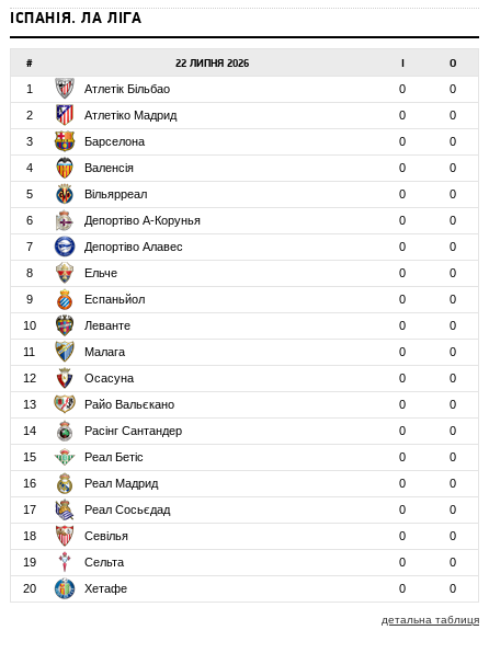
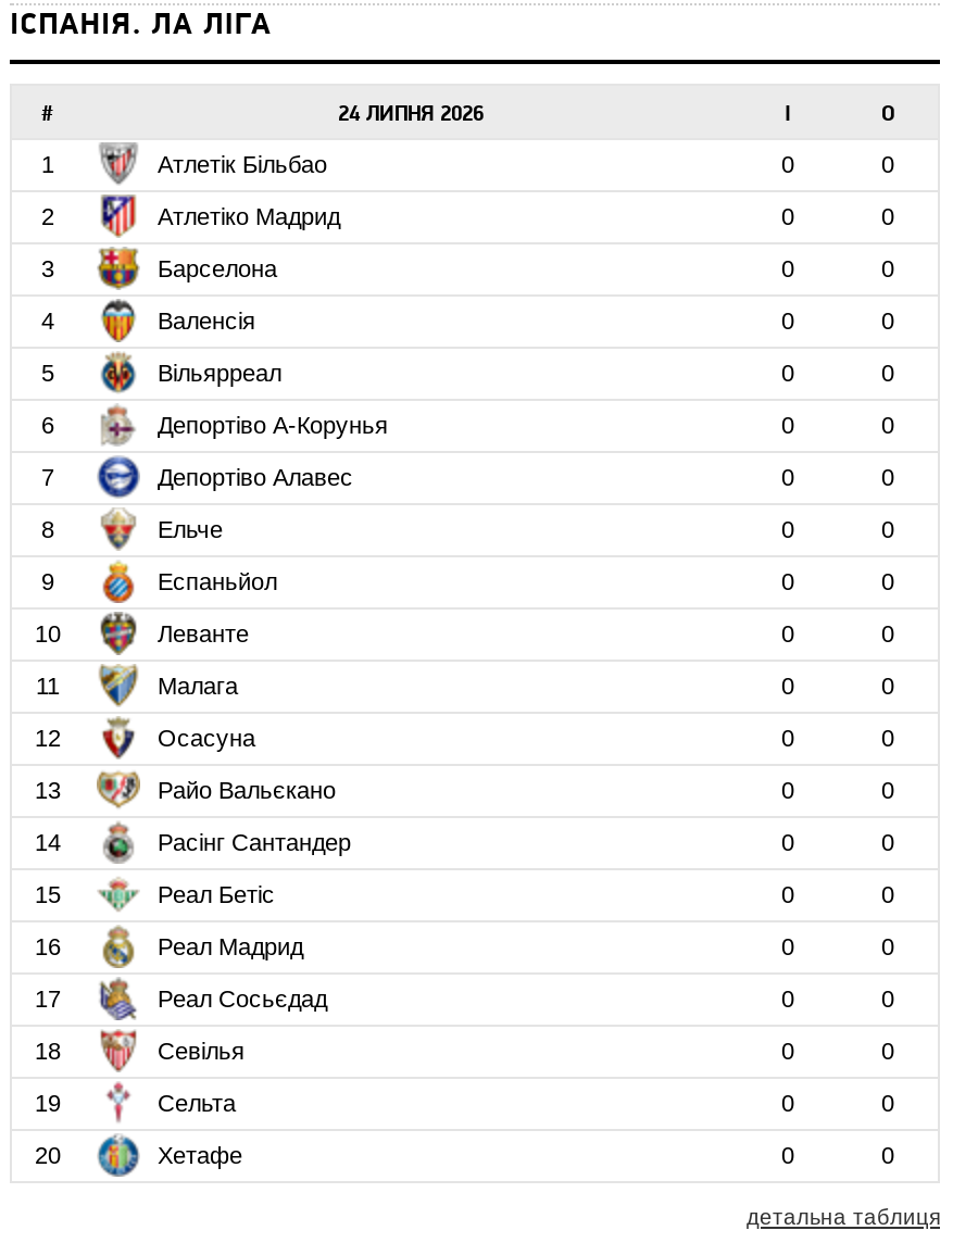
[175,59,249,71] 22 ЛИПНЯ 2026 -> [338,104,484,128] 24 ЛИПНЯ 2026

